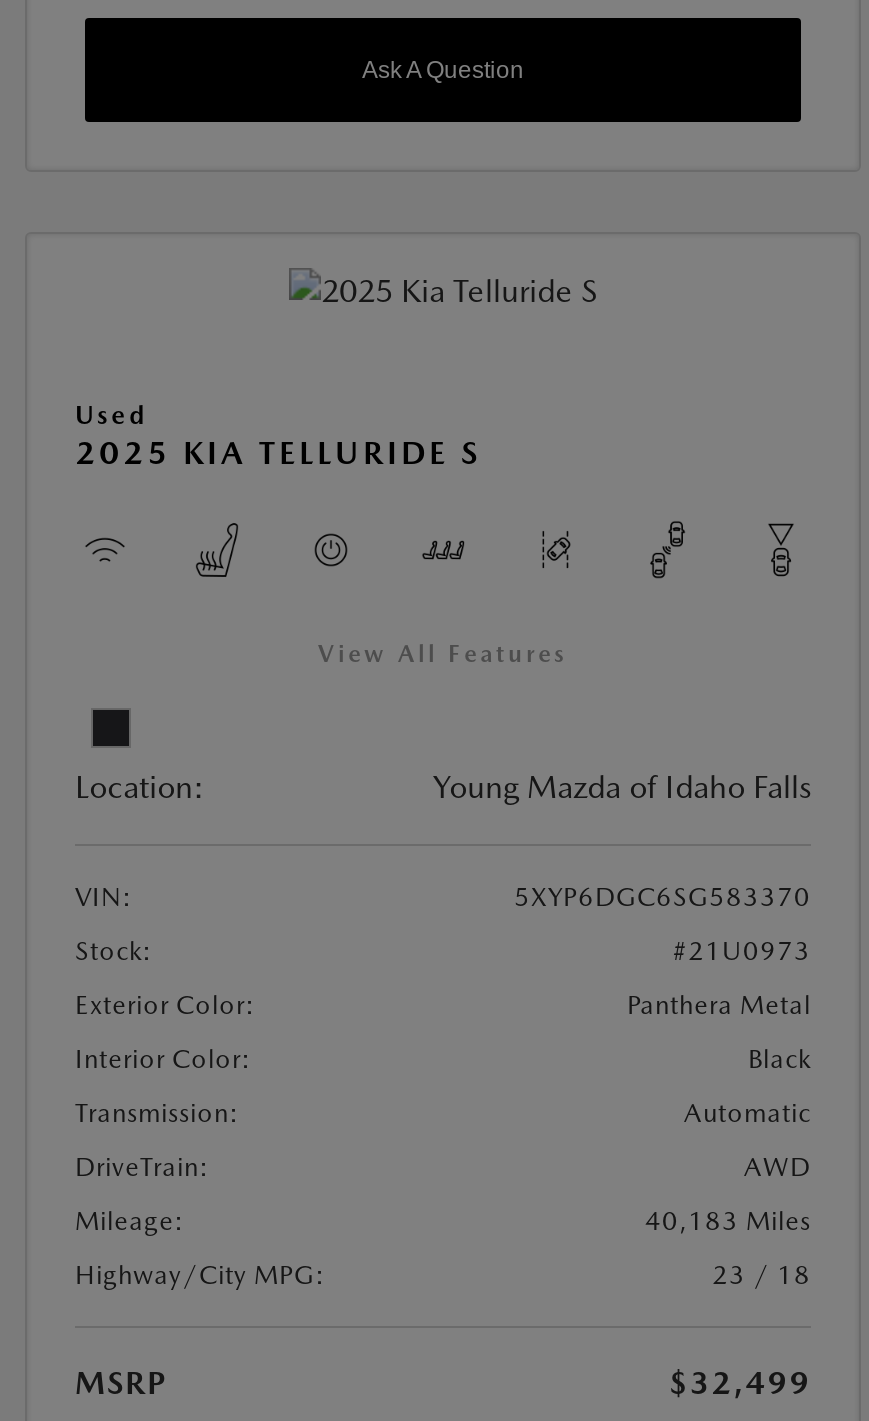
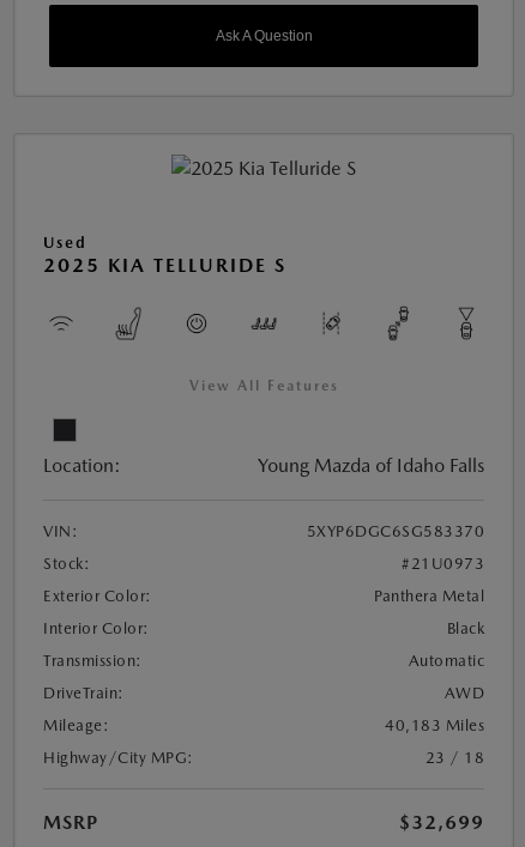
[669,1364,811,1402] $32,499 -> [399,811,484,834] $32,699

